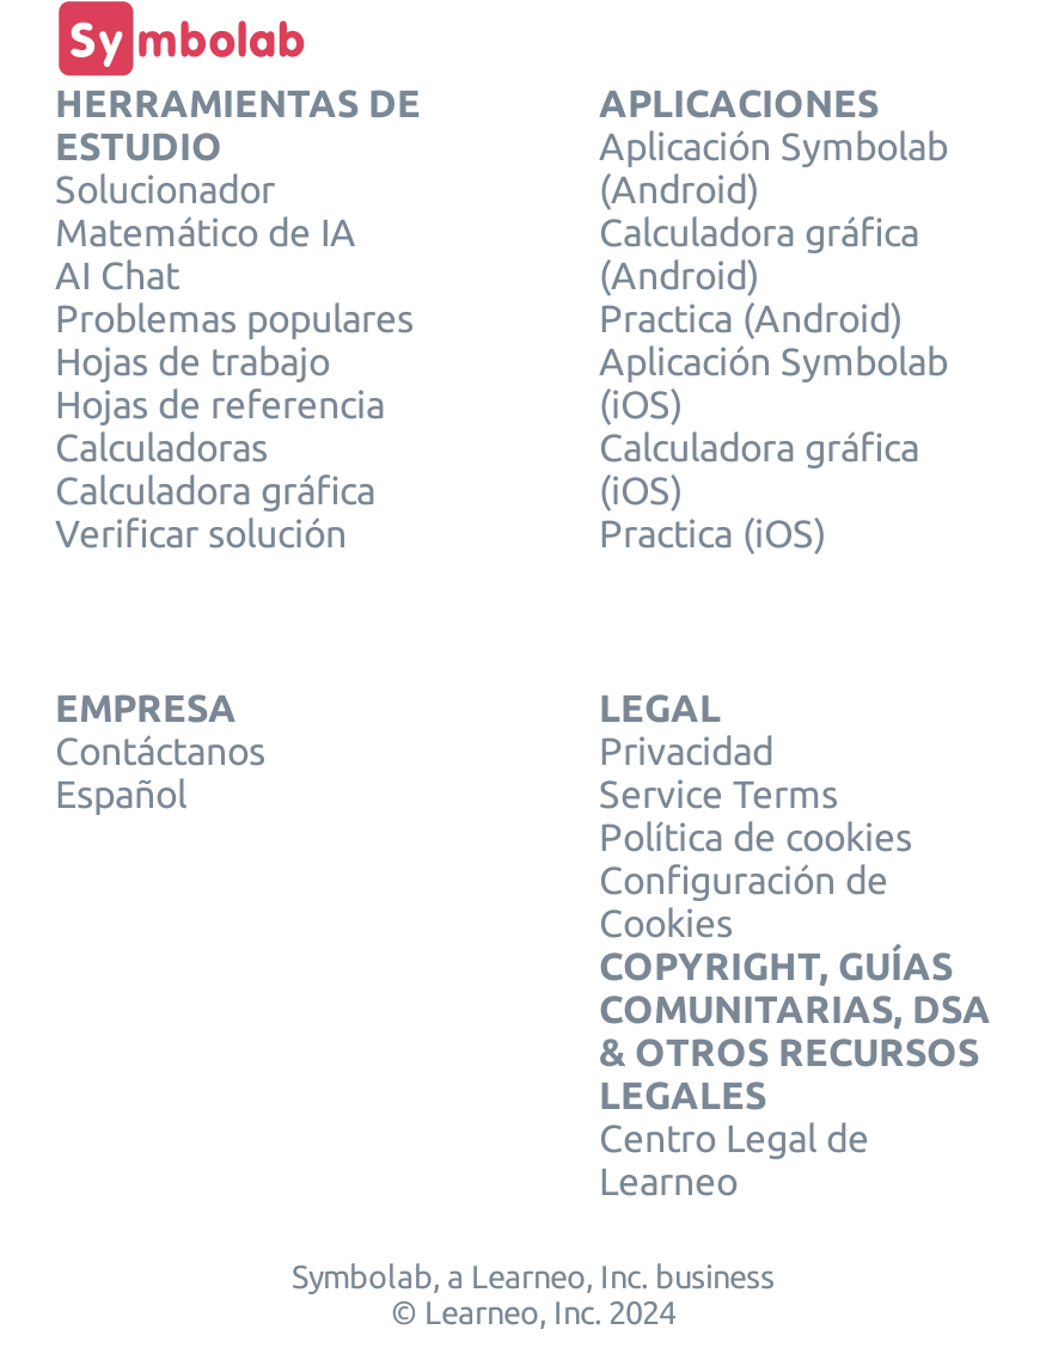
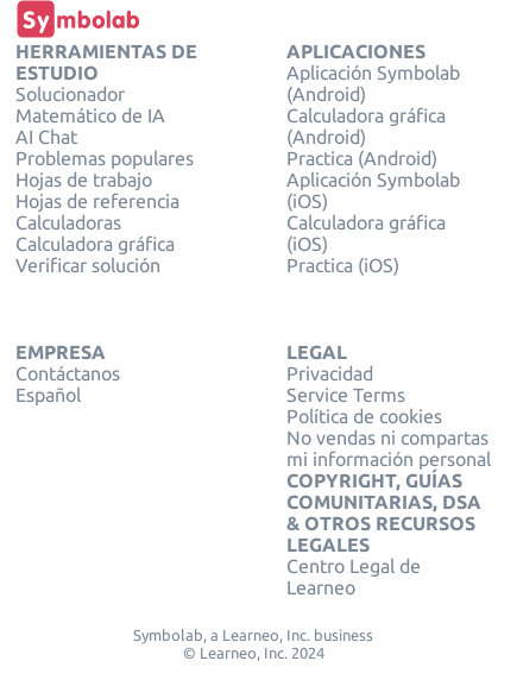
[599,859,888,945] Configuración de | Cookies -> [286,427,490,470] No vendas ni compartas | mi información personal

